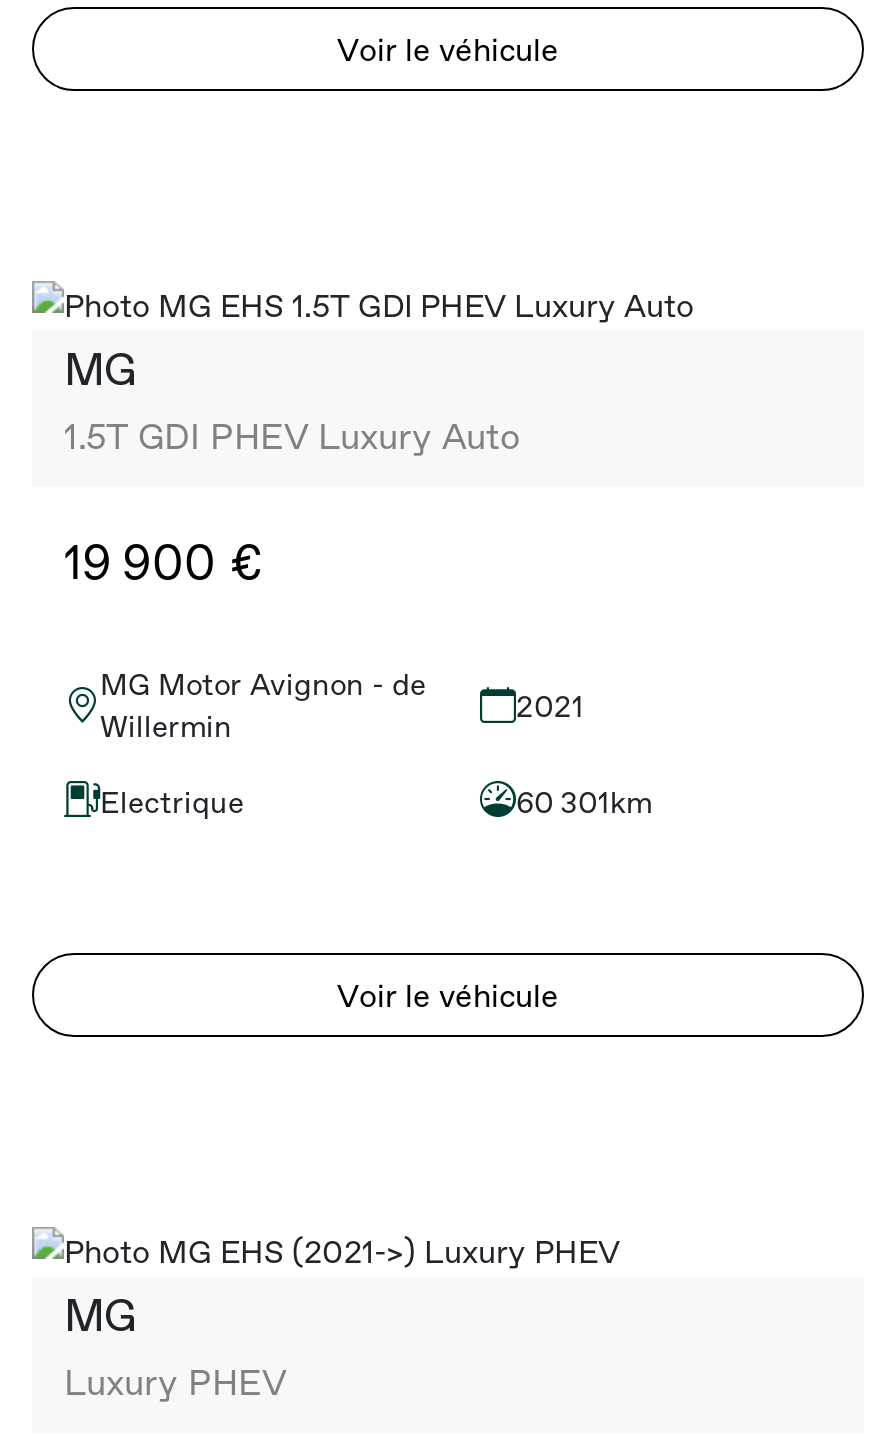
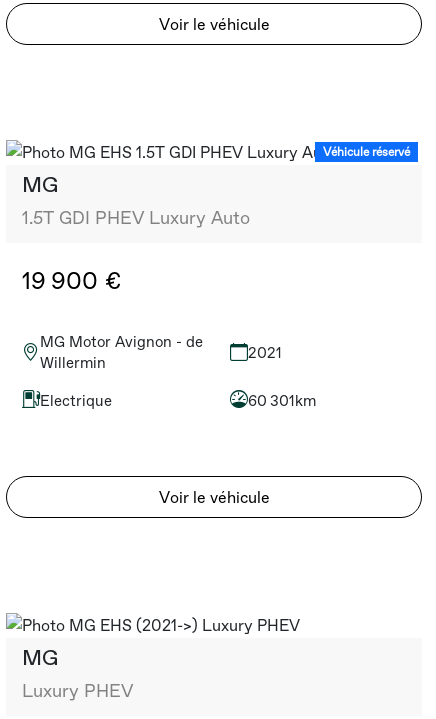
none -> [323,144,410,159] Véhicule réservé

